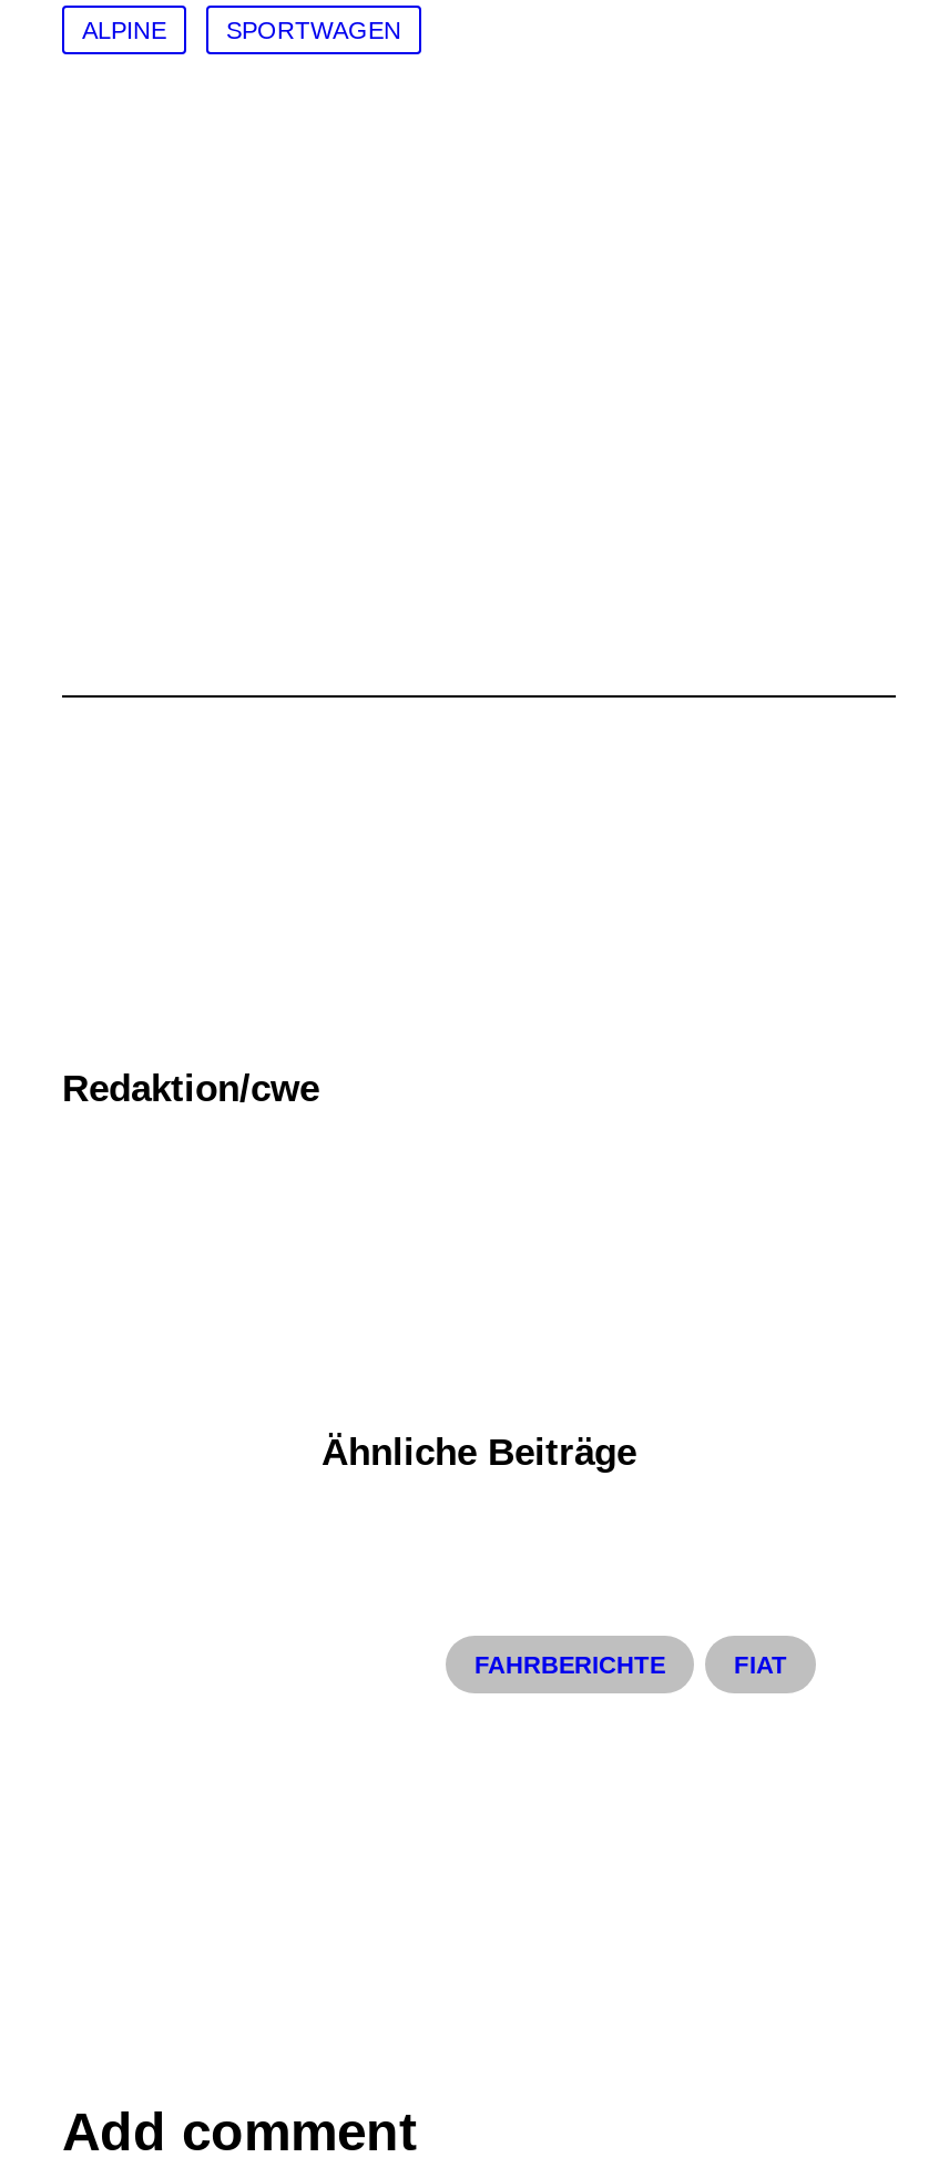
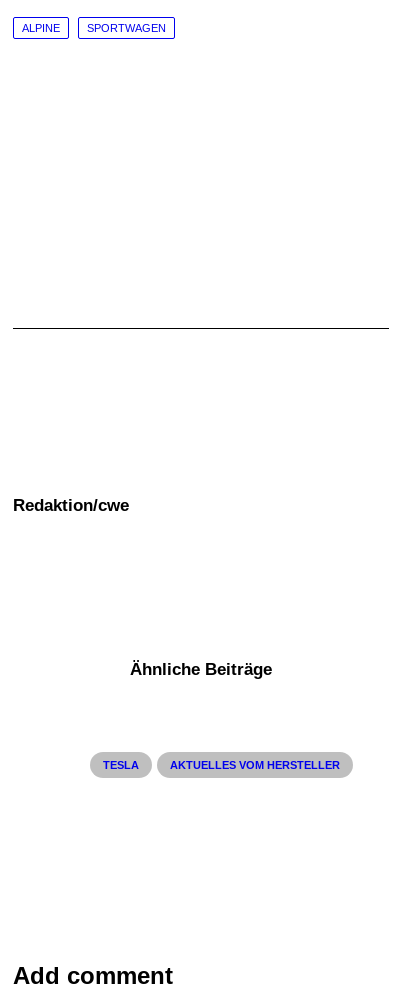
[474,1651,787,1678] FAHRBERICHTE | FIAT -> [103,759,340,771] TESLA | AKTUELLES VOM HERSTELLER

